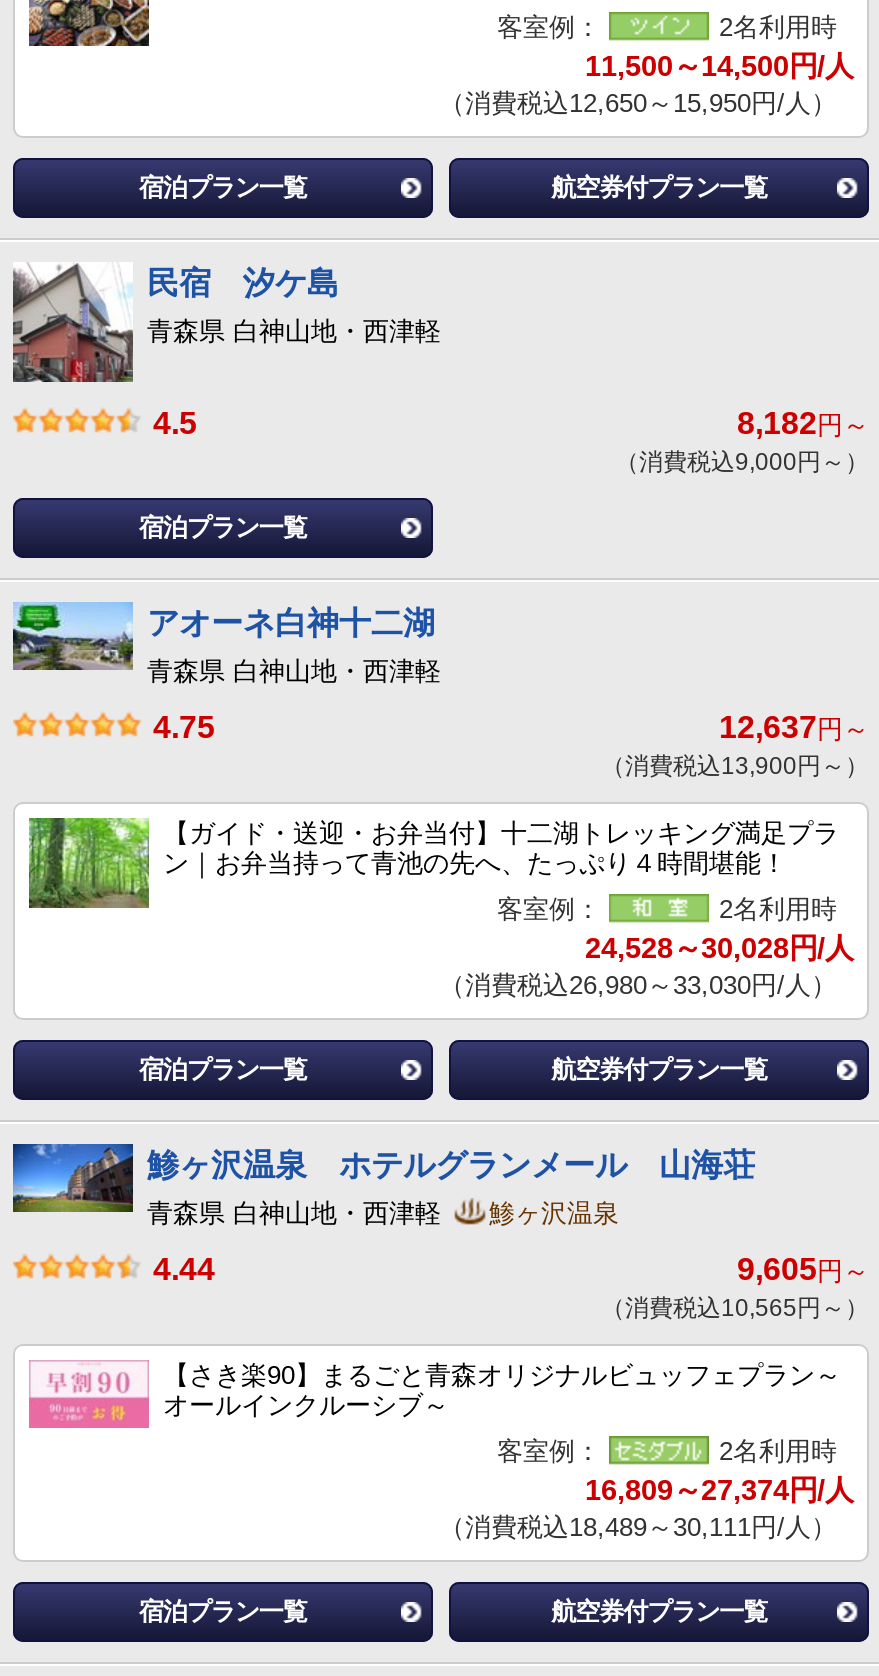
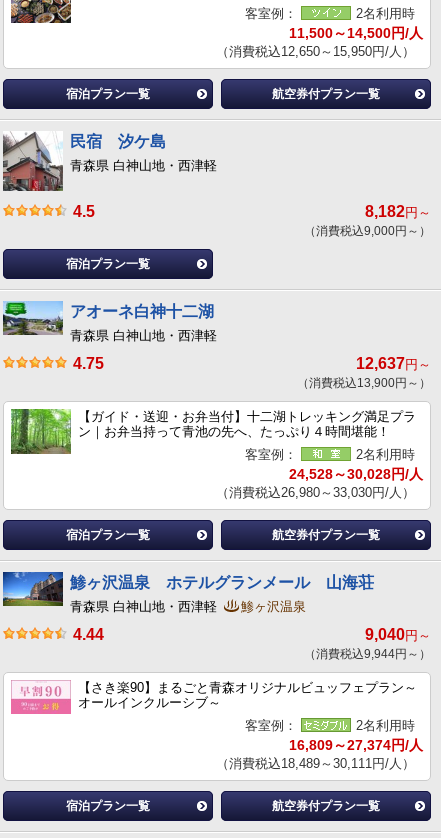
[737,1252,869,1286] 9,605円～ -> [365,626,431,643] 9,040円～
[601,1294,869,1322] （消費税込10,565円～） -> [304,647,431,661] （消費税込9,944円～）

